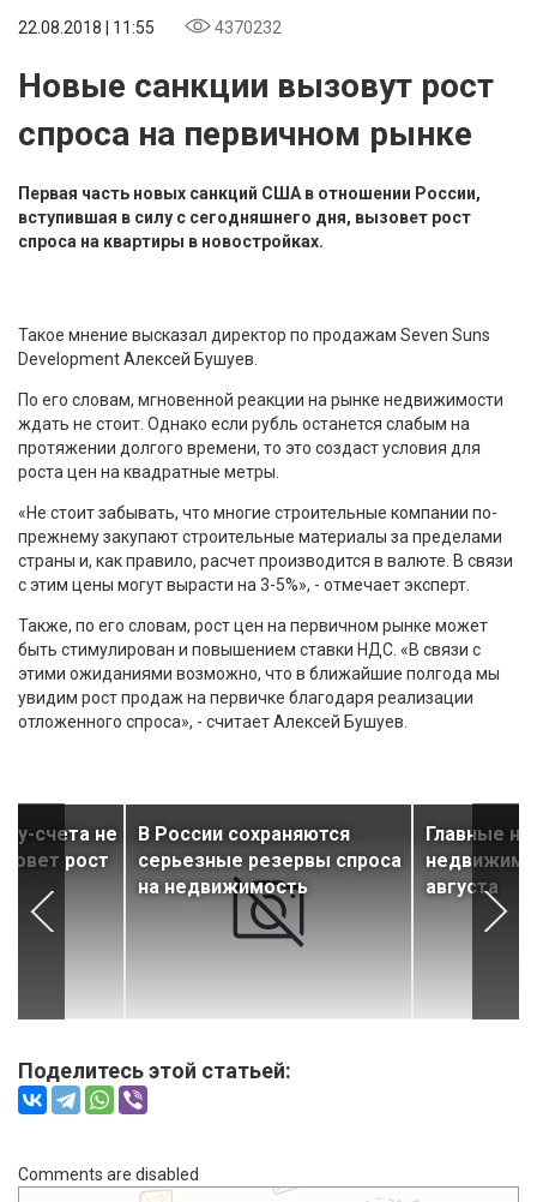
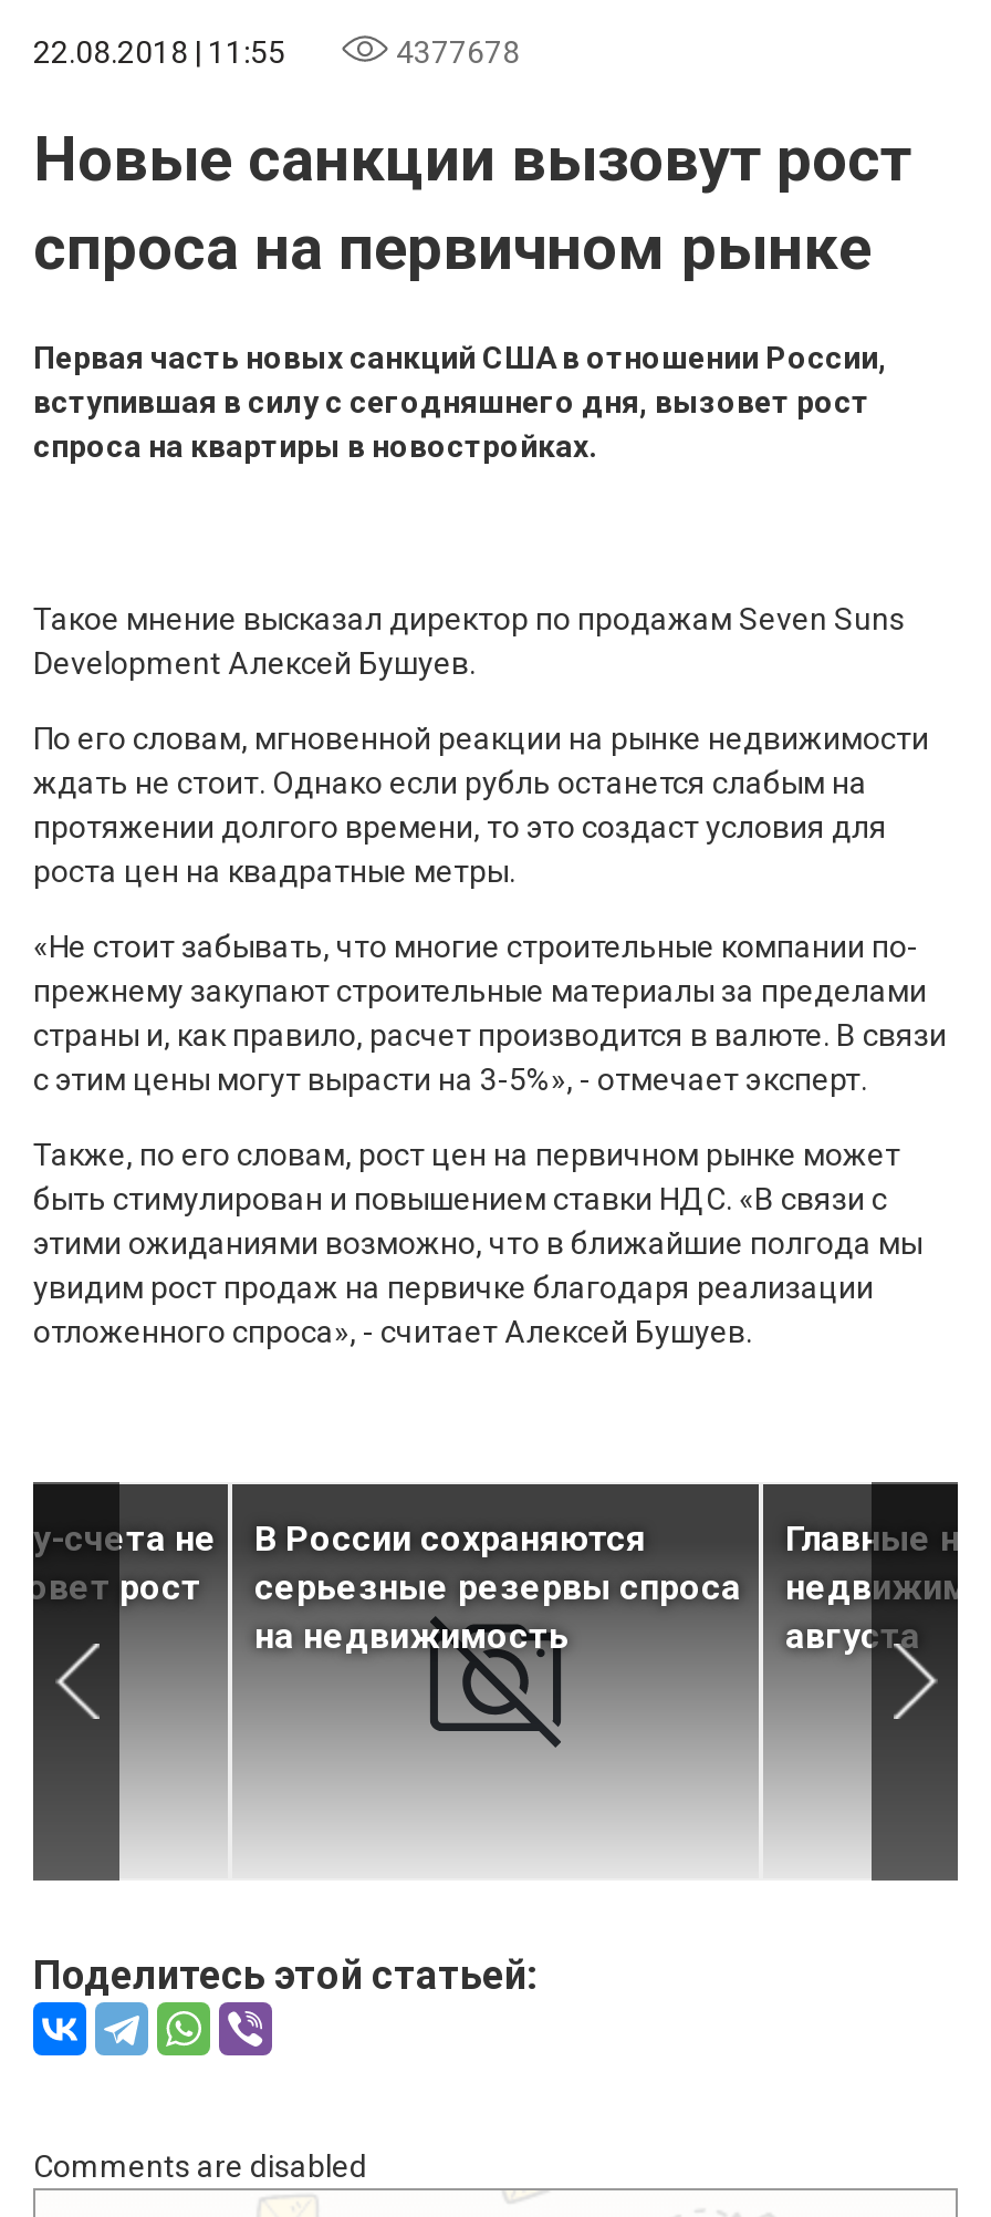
[215,18,282,37] 4370232 -> [396,34,520,70] 4377678

